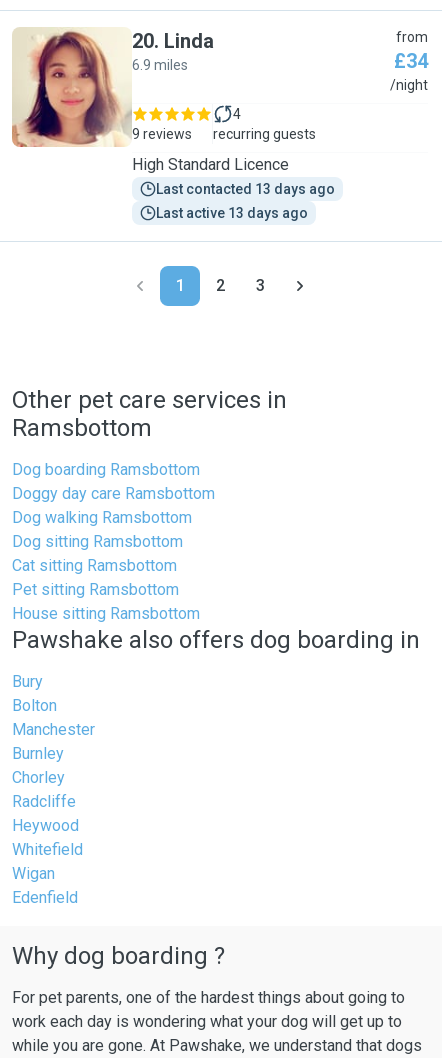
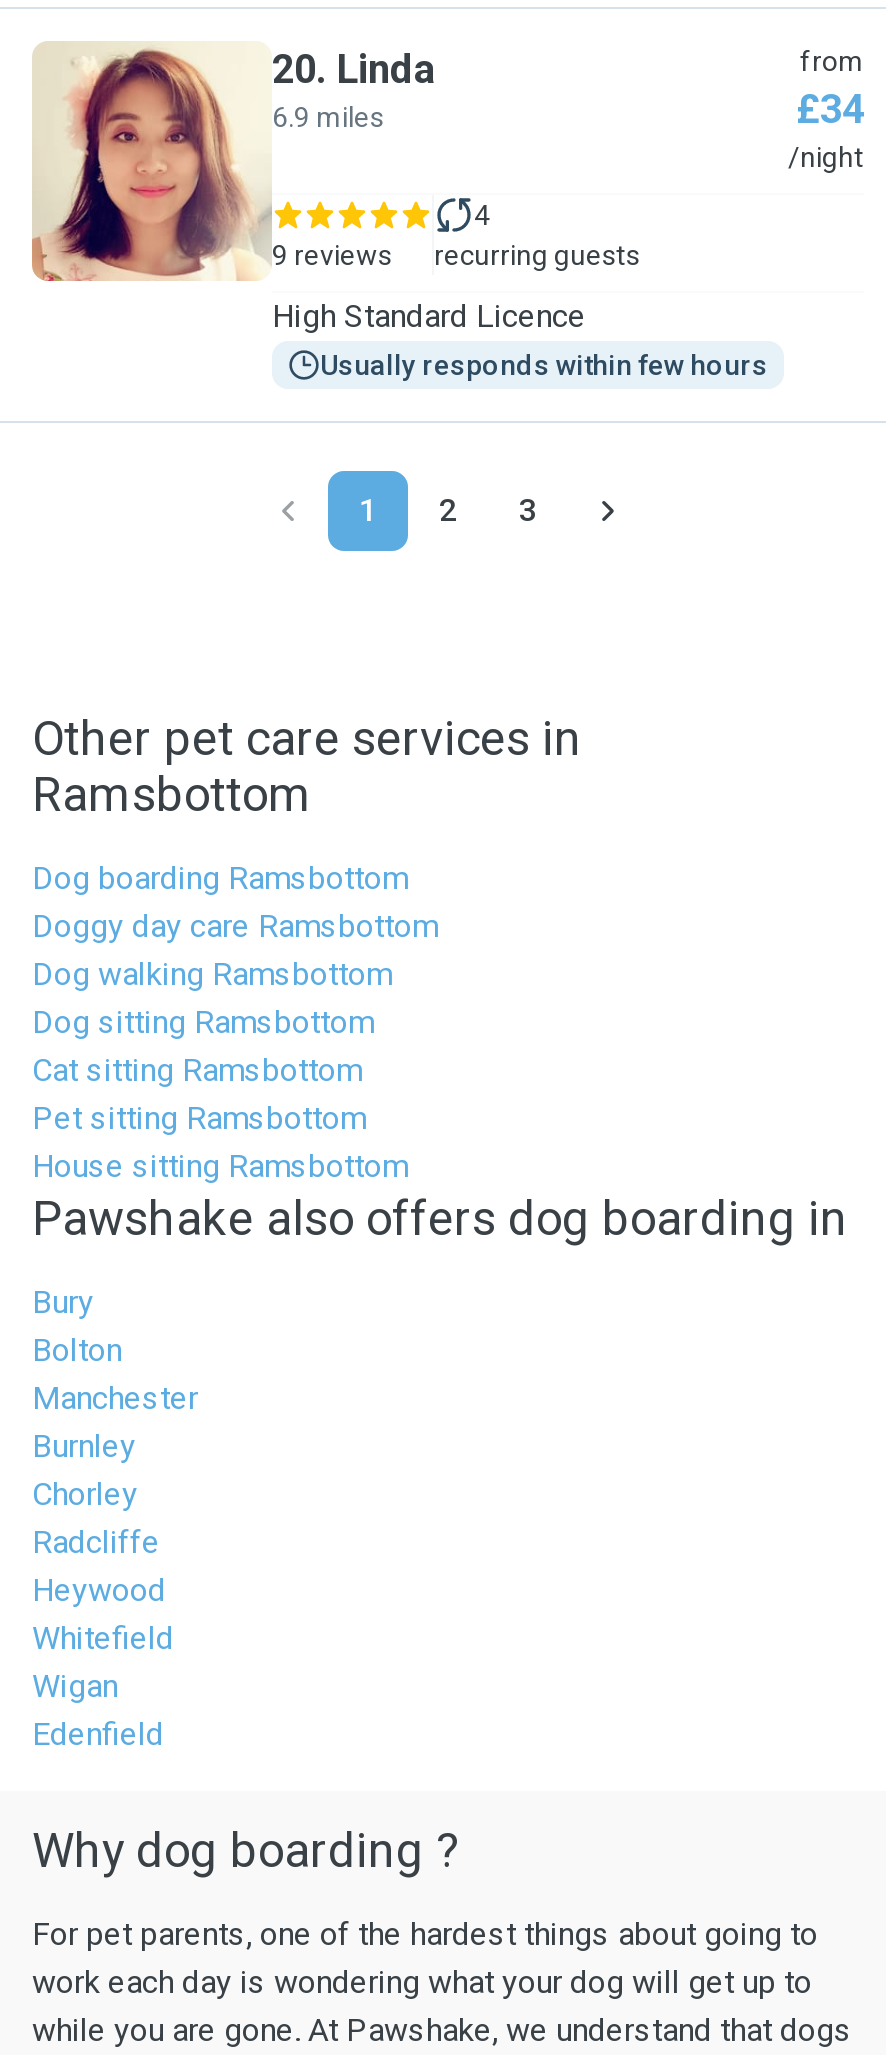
[156,181,335,221] Last contacted 13 days ago | Last active 13 days ago -> [320,349,768,381] Usually responds within few hours

